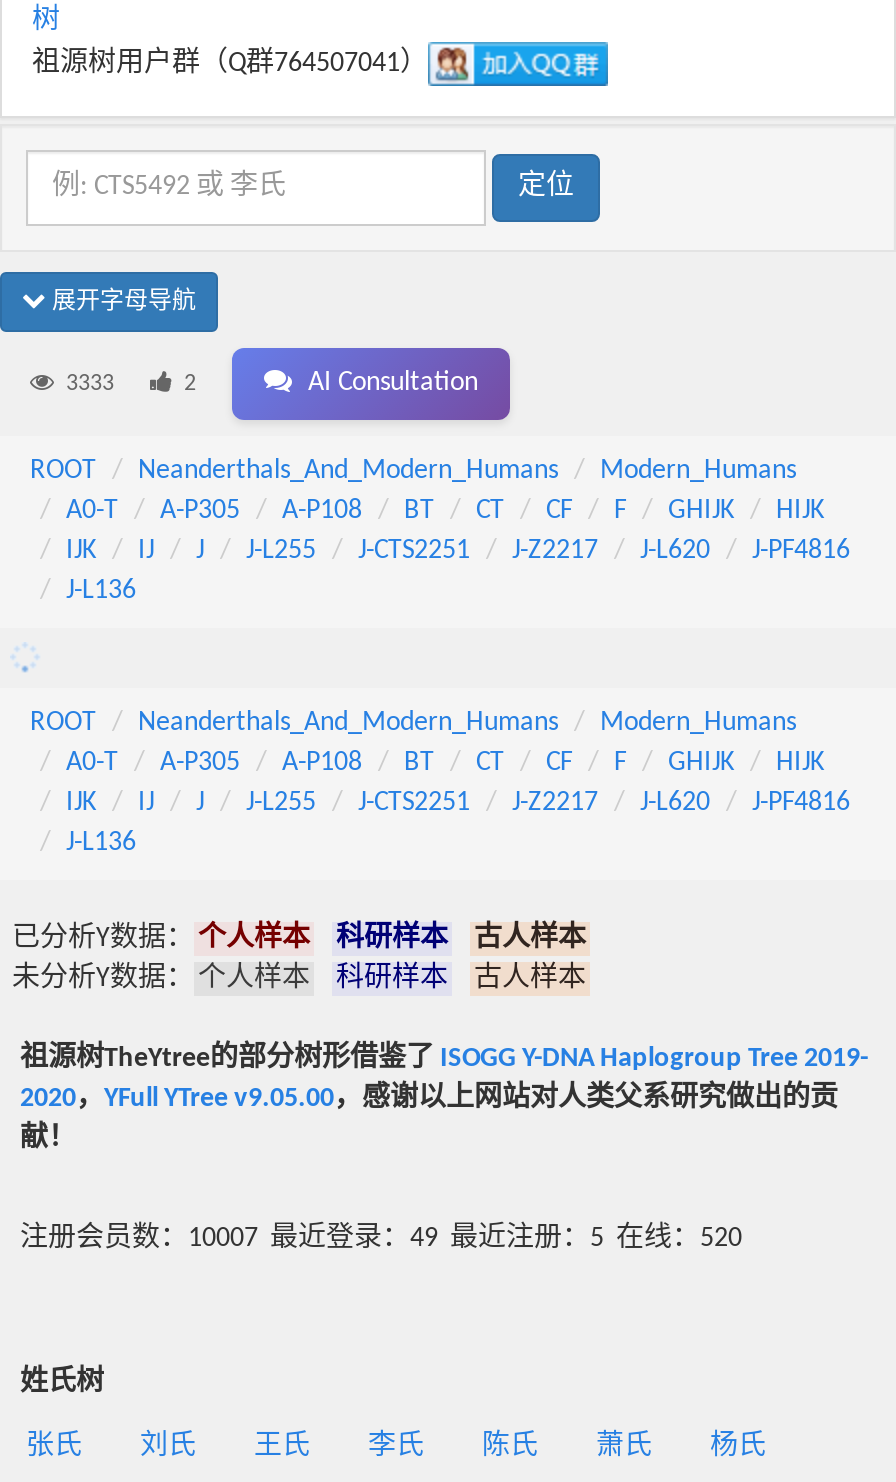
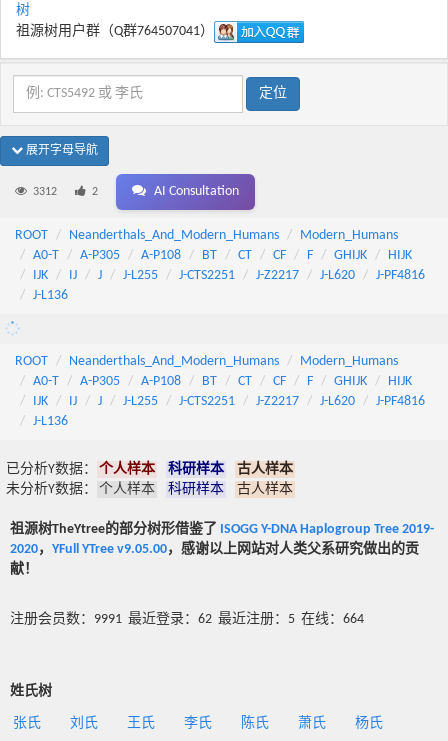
[66,372,114,396] 3333 -> [33,186,57,198] 3312
[20,1224,742,1254] 注册会员数：10007 最近登录：49 最近注册：5 在线：520 -> [10,612,364,627] 注册会员数：9991 最近登录：62 最近注册：5 在线：664

